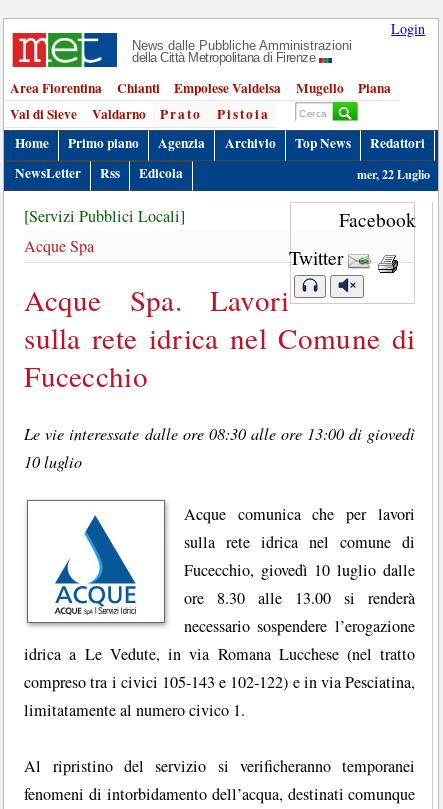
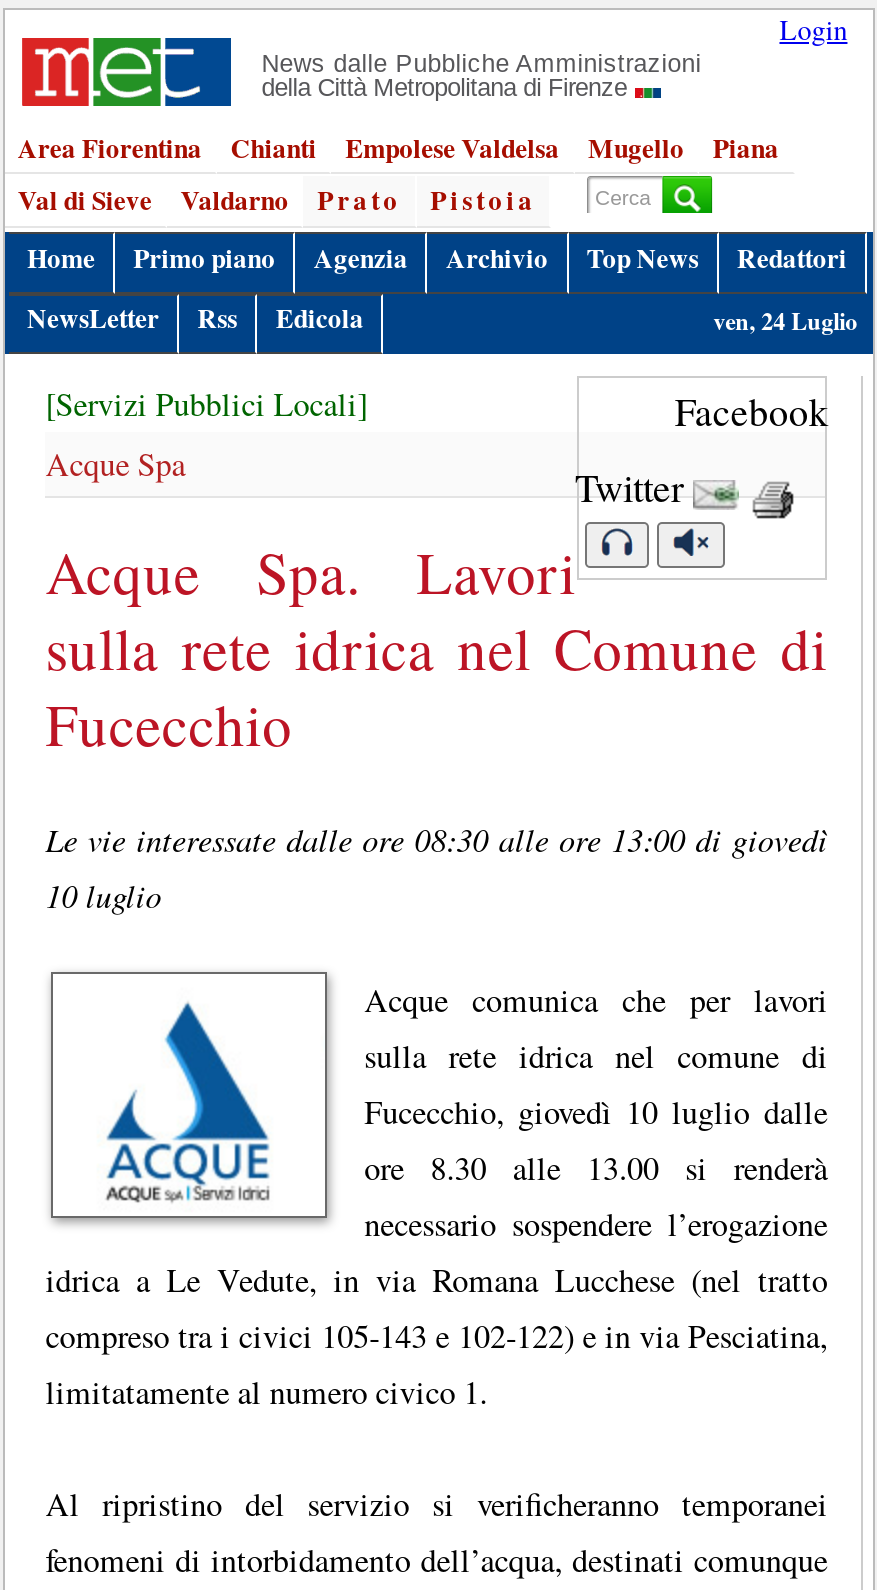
[357,166,430,183] mer, 22 Luglio -> [713,305,857,339] ven, 24 Luglio

